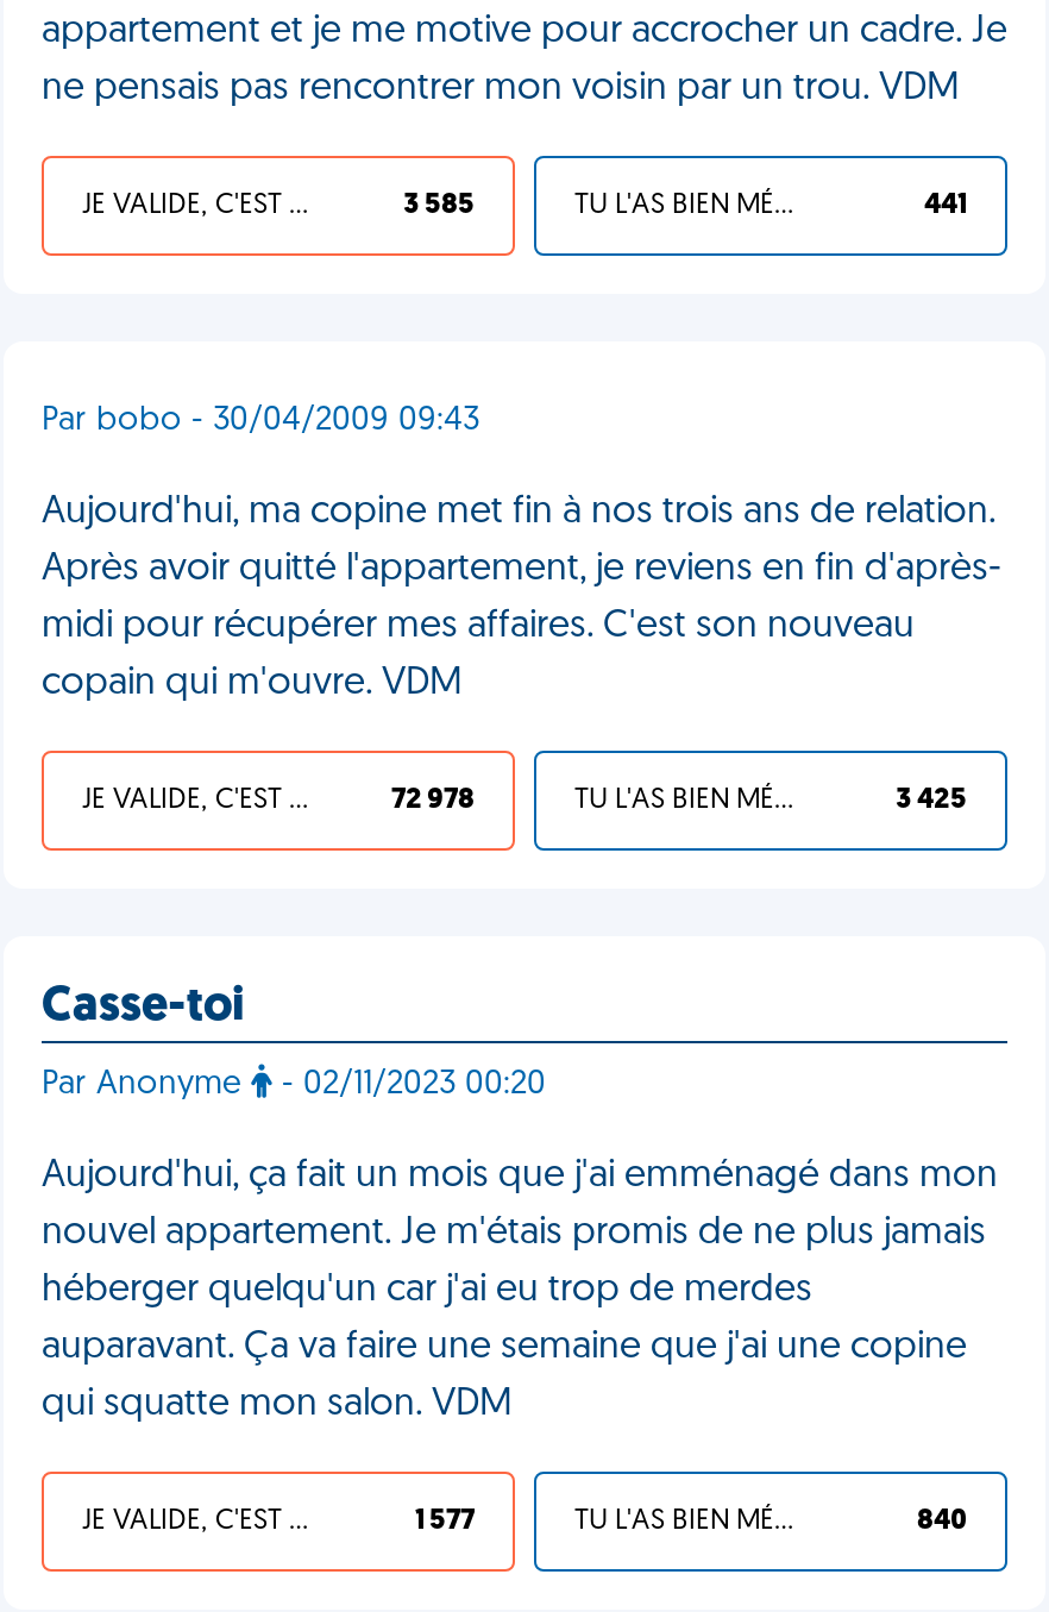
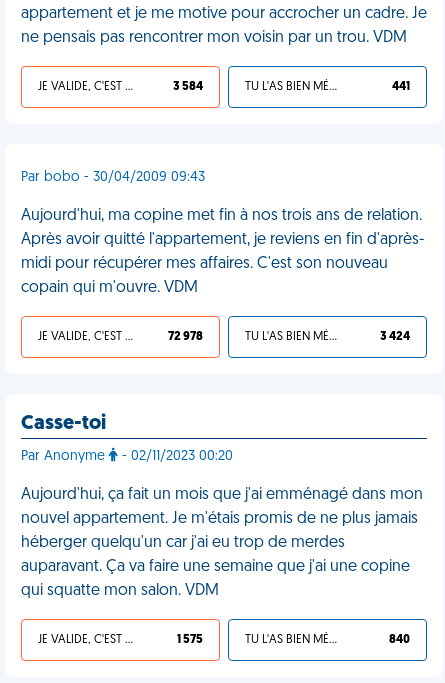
[403,192,475,220] 3 585 -> [173,81,203,93] 3 584
[896,786,967,815] 3 425 -> [380,331,410,343] 3 424
[415,1507,475,1536] 1 577 -> [177,634,203,646] 1 575

